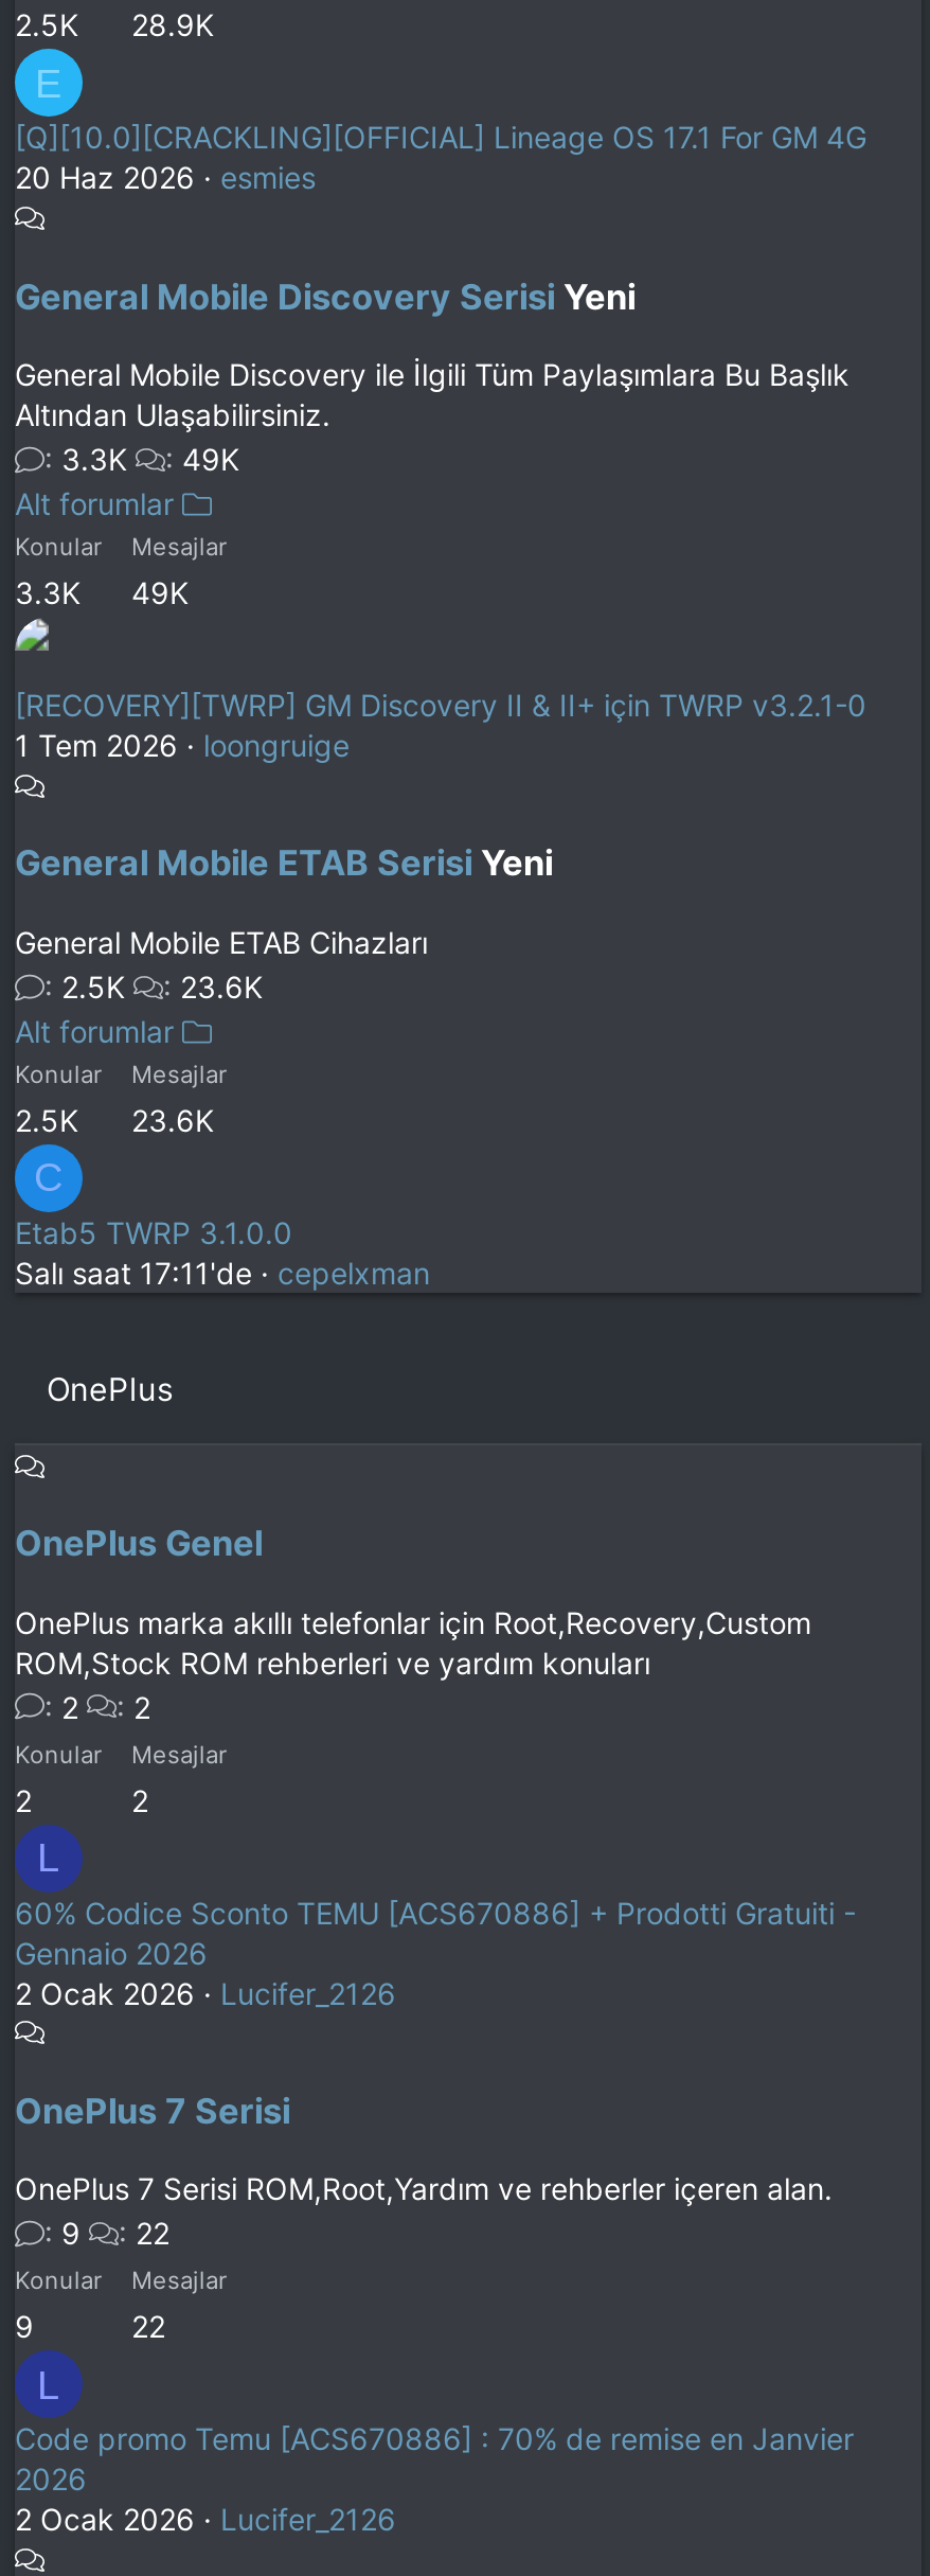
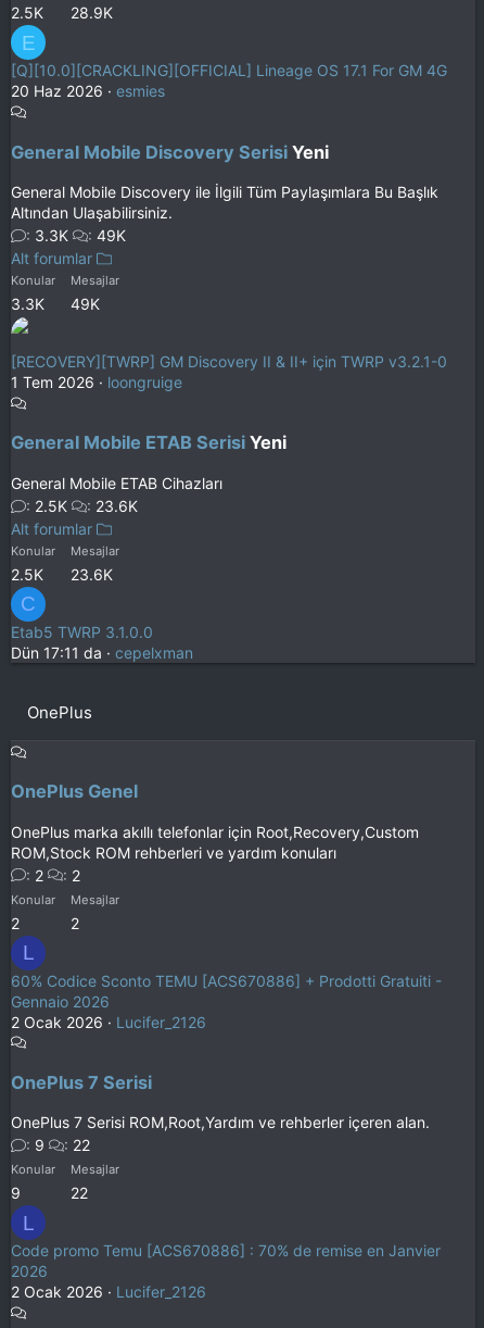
[15,1254,430,1290] Salı saat 17:11'de cepelxman -> [11,643,193,662] Dün 17:11 da cepelxman

